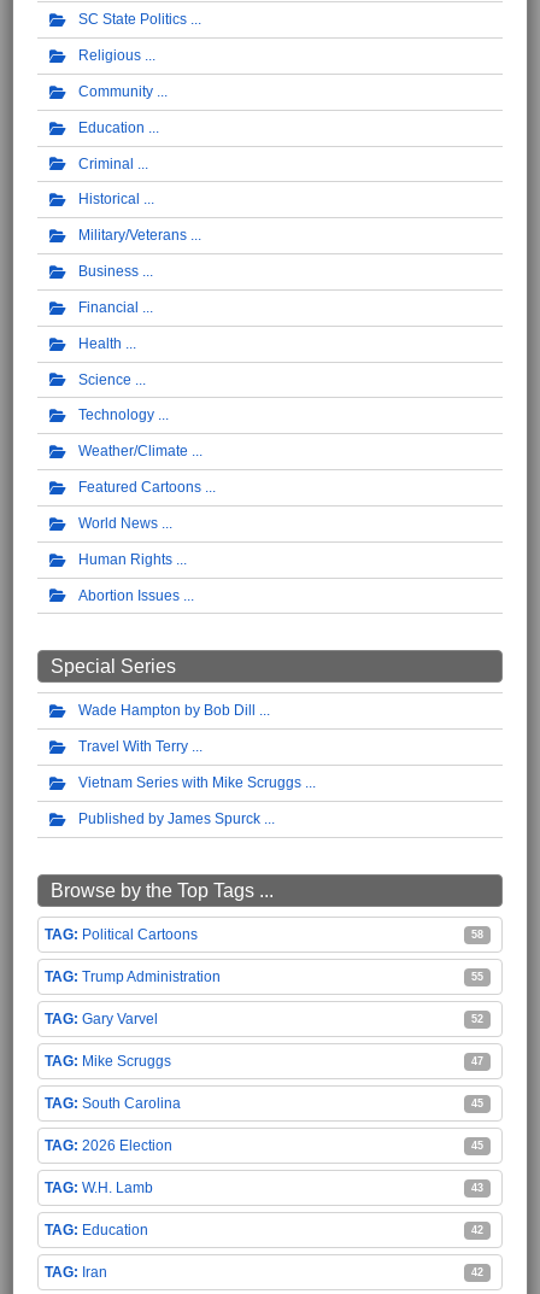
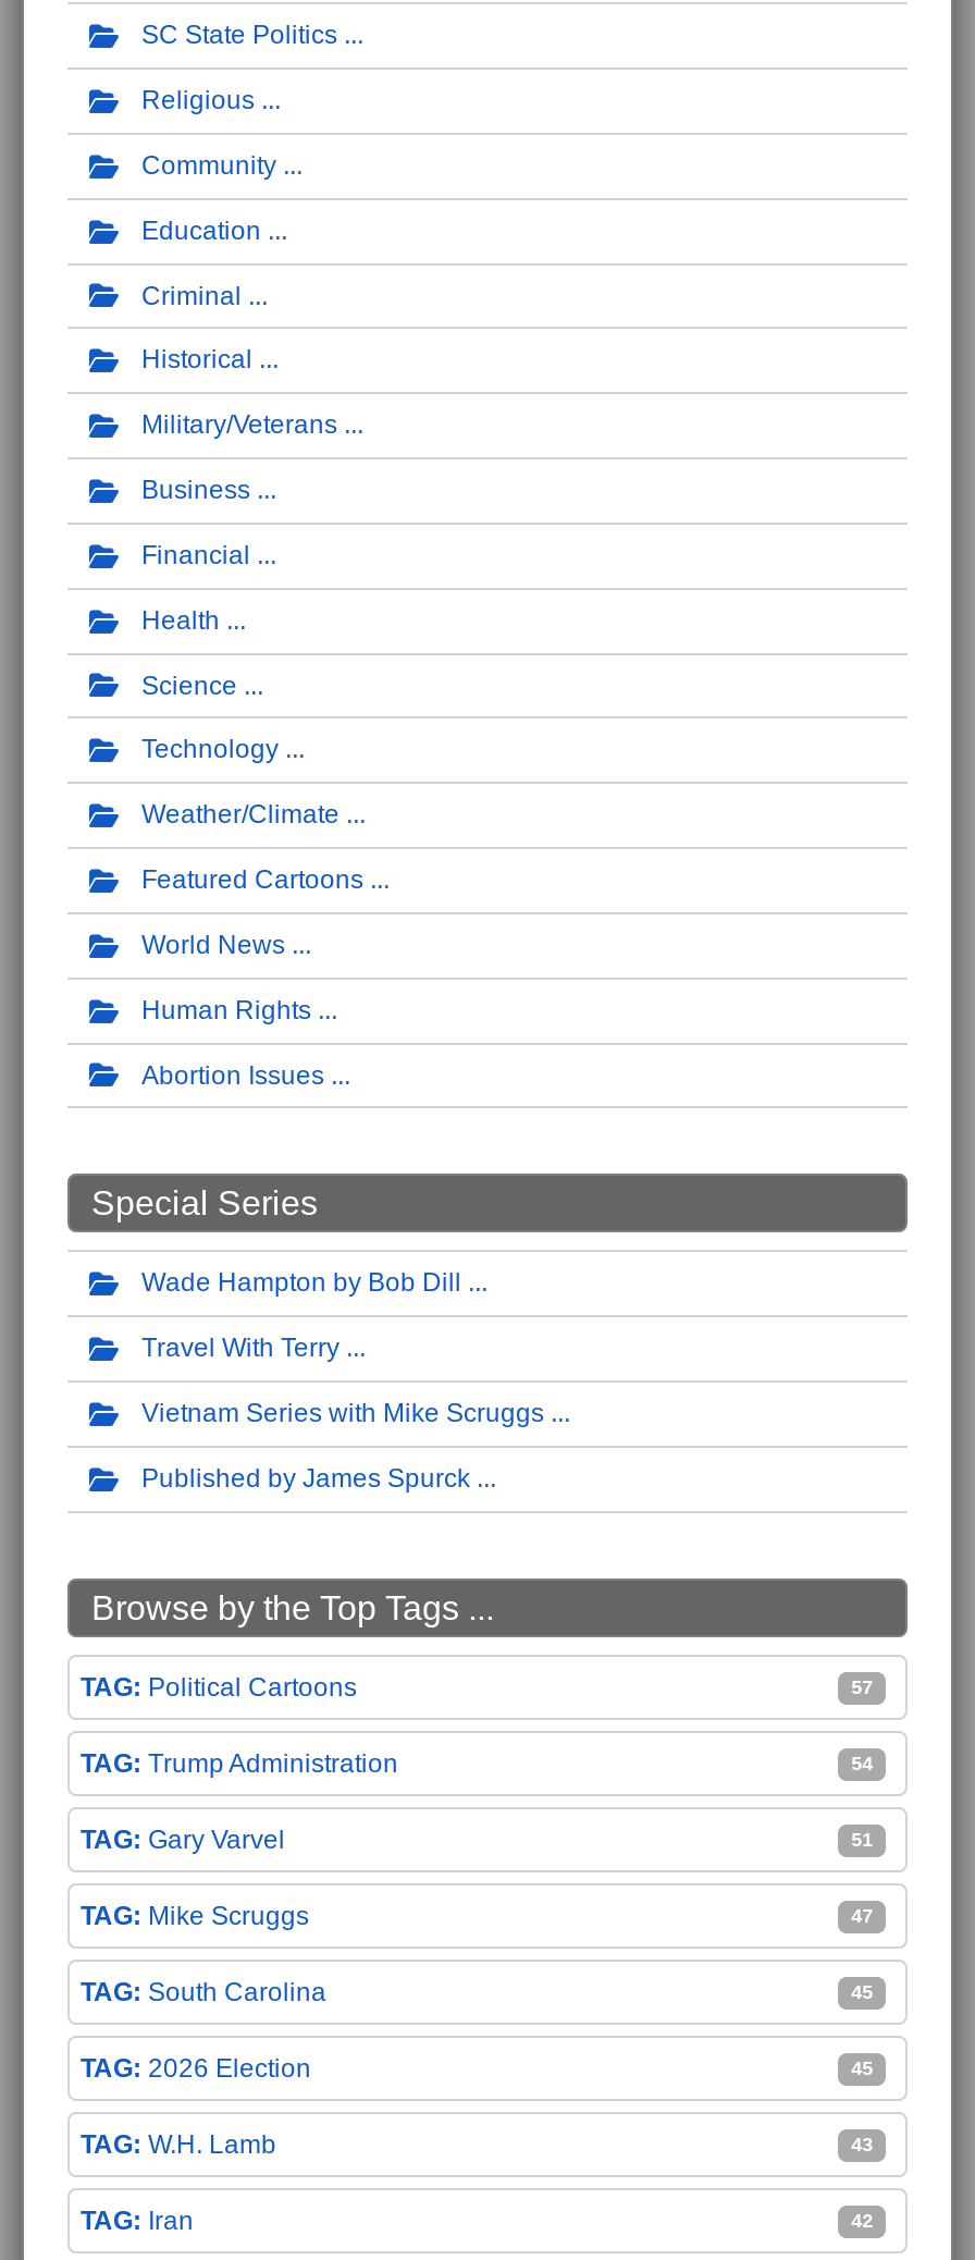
[472,928,484,940] 58 -> [851,1676,873,1698] 57
[472,971,484,983] 55 -> [851,1752,873,1774] 54
[472,1013,484,1025] 52 -> [851,1828,873,1850] 51
[82,1221,484,1238] Education | 42 -> none

